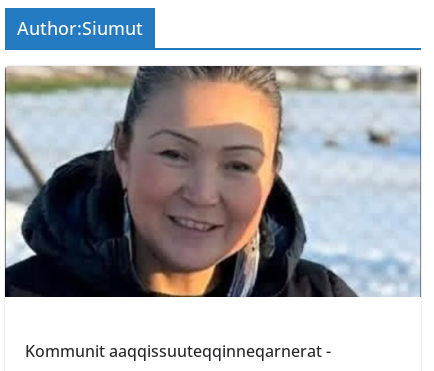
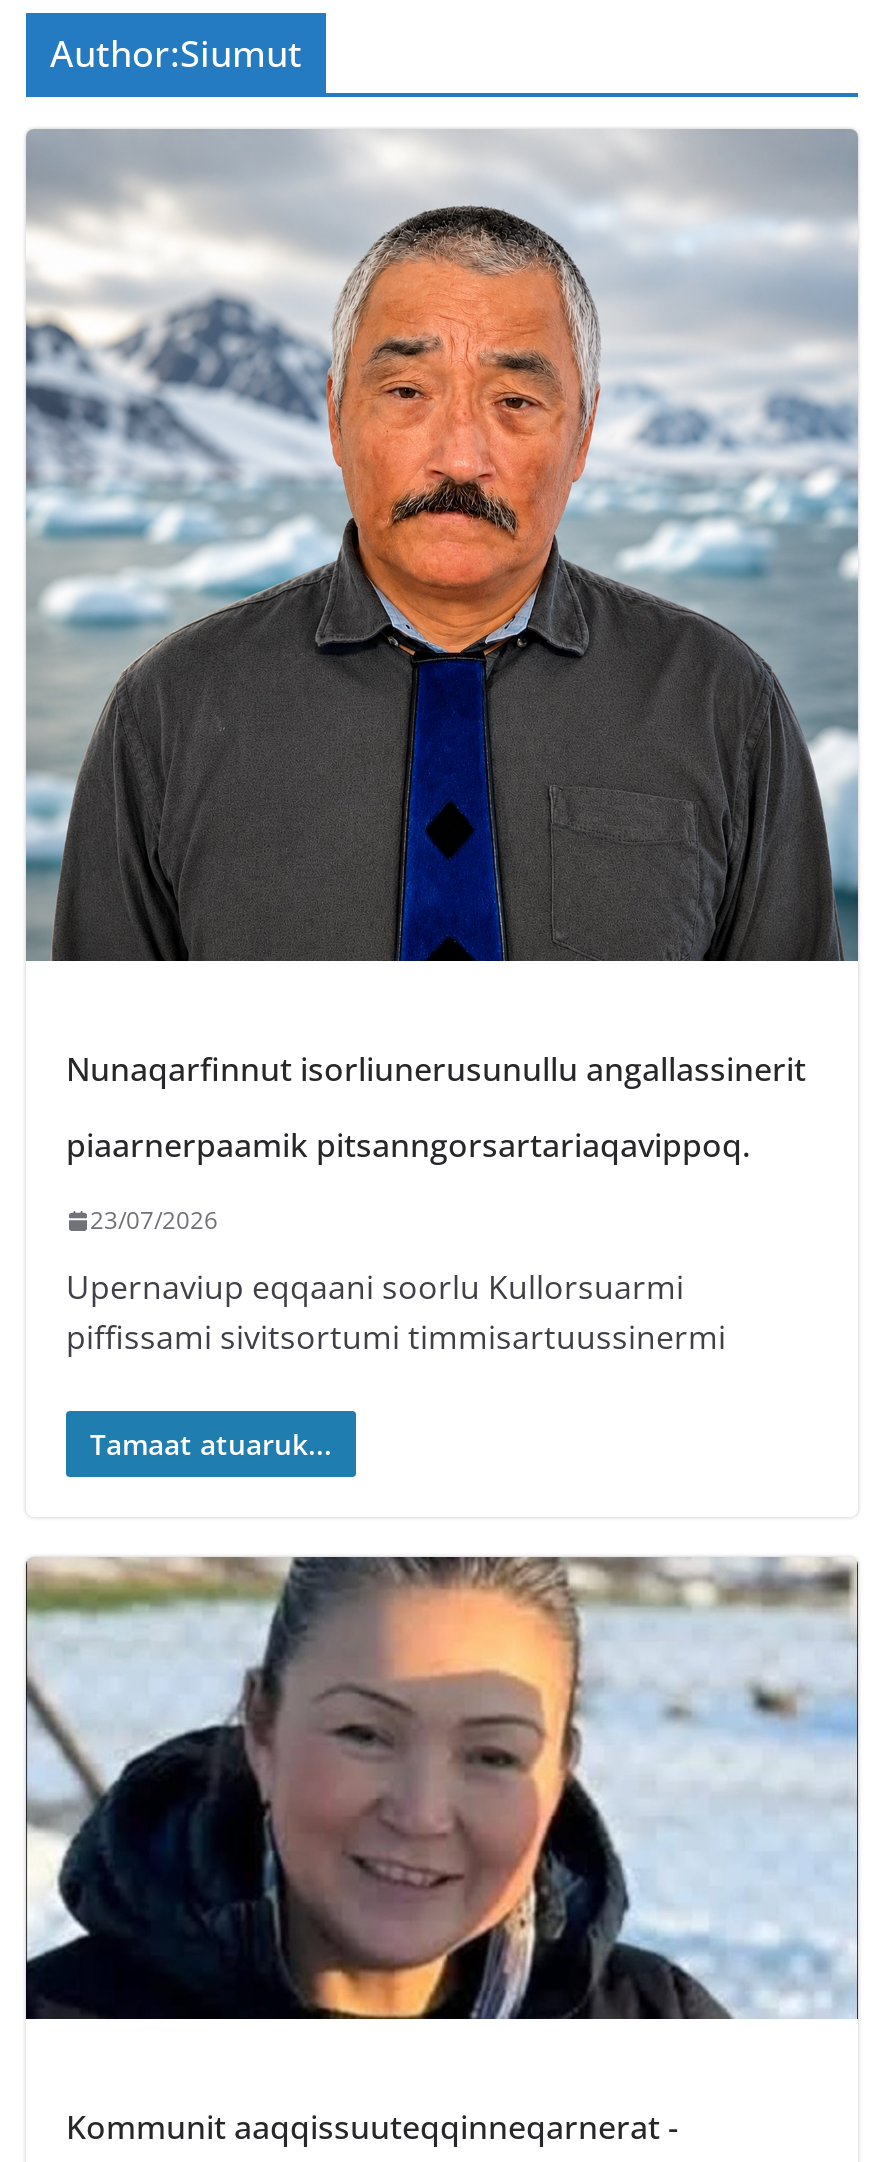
none -> [24,129,860,963] [image]
none -> [66,1047,806,1463] Nunaqarfinnut isorliunerusunullu angallassinerit | piaarnerpaamik pitsanngorsartariaqavippoq. | 23/07/2026 | Upernaviup eqqaani soorlu Kullorsuarmi | piffissami sivitsortumi timmisartuussinermi | Tamaat atuaruk...

